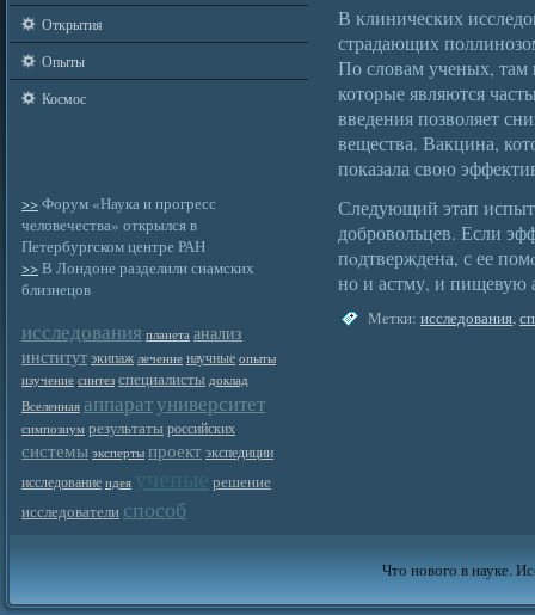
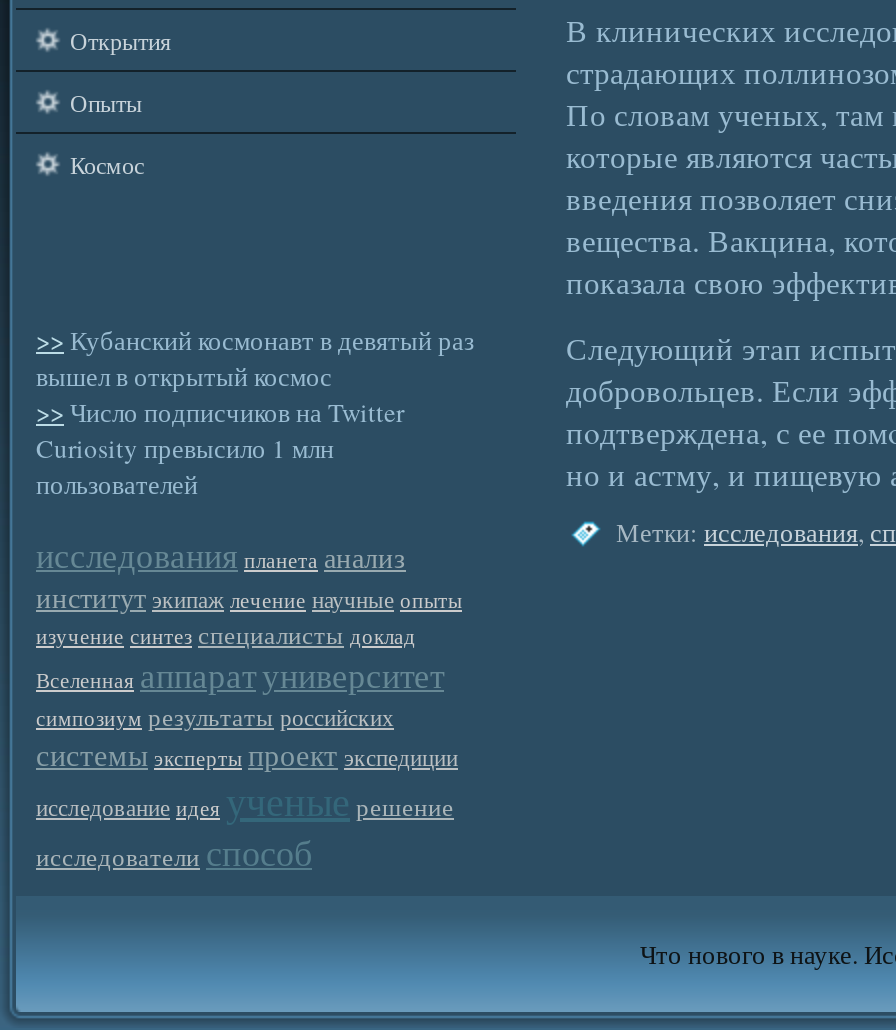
[21,192,254,300] >> Форум «Наука и прогресс | человечества» открылся в | Петербургском центре РАН | >> В Лондоне разделили сиамских | близнецов -> [36,322,474,502] >> Кубанский космонавт в девятый раз | вышел в открытый космос | >> Число подписчиков на Twitter | Curiosity превысило 1 млн | пользователей

